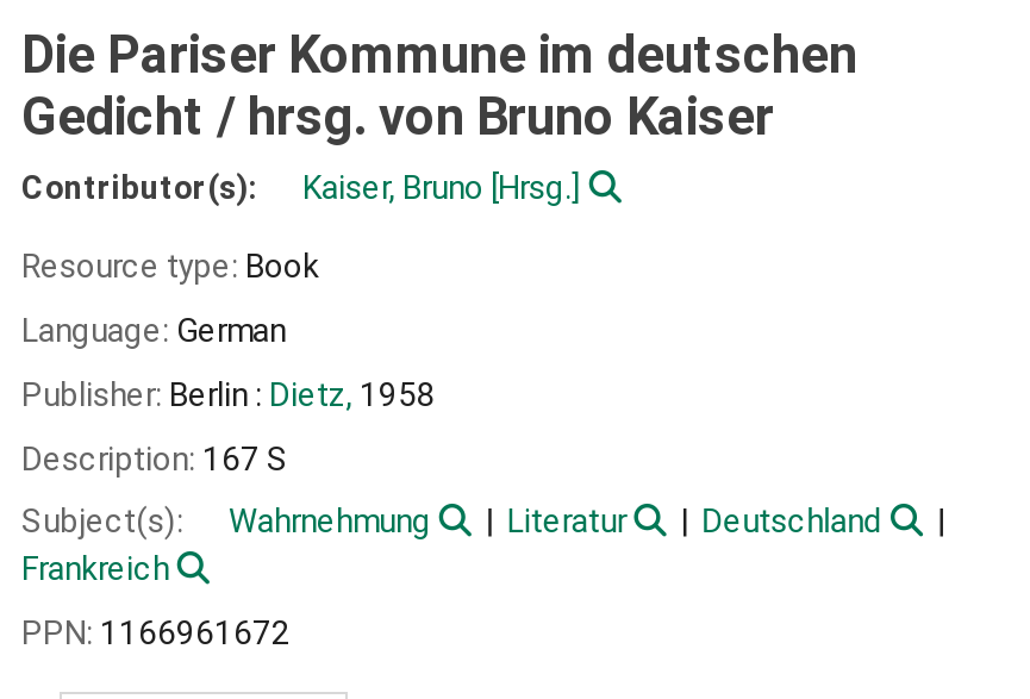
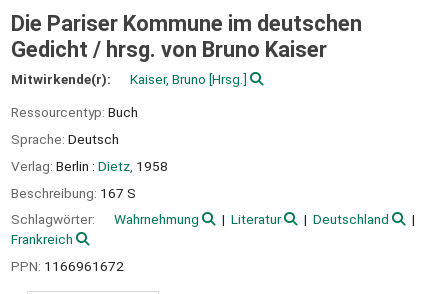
[21,169,264,207] Contributor(s): -> [11,71,114,87] Mitwirkende(r):
[21,247,319,285] Resource type: Book -> [11,104,138,120] Ressourcentyp: Buch
[21,311,286,349] Language: German -> [11,131,119,147] Sprache: Deutsch
[21,375,436,413] Publisher: Berlin : Dietz, 1958 -> [11,158,168,174] Verlag: Berlin : Dietz, 1958
[21,438,288,477] Description: 167 S -> [11,185,136,201] Beschreibung: 167 S
[21,502,191,540] Subject(s): -> [11,211,98,227] Schlagwörter:

